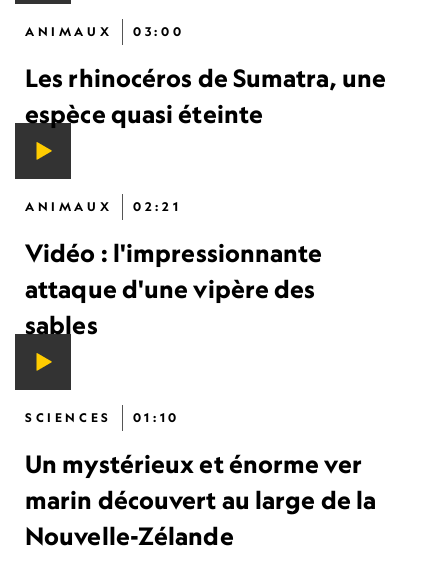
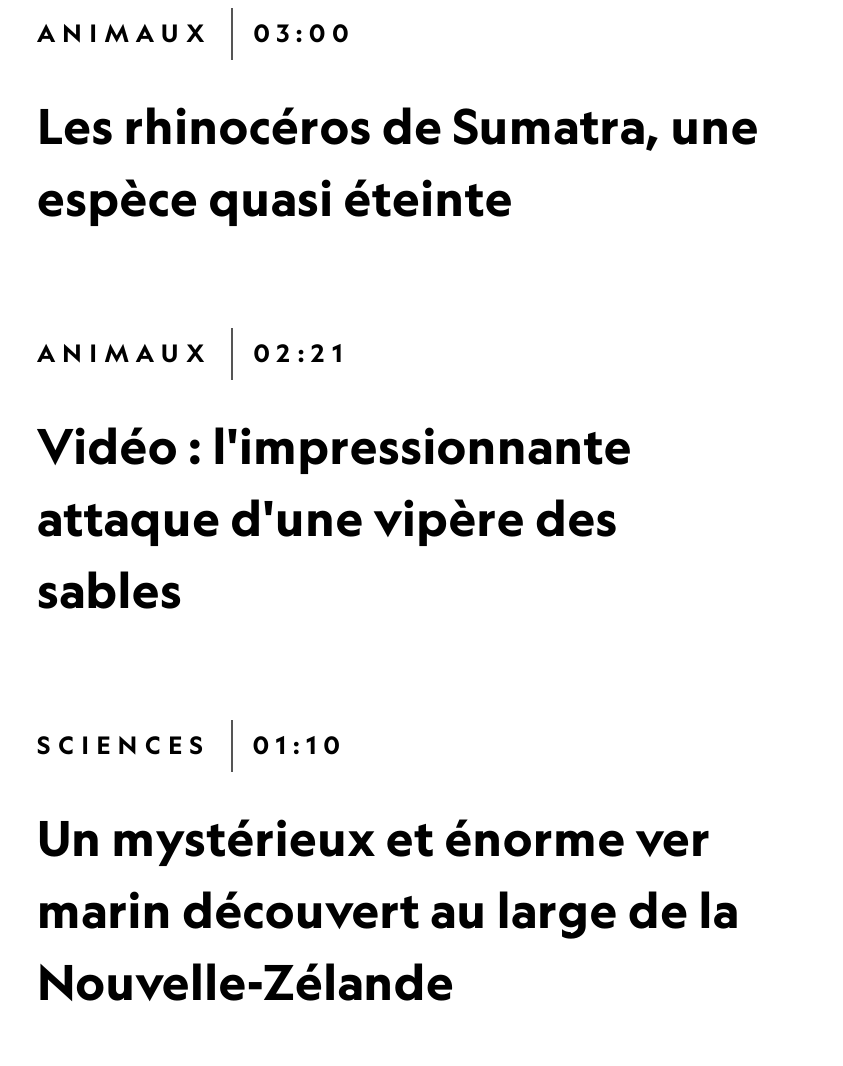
[14,122,72,180] [image] -> none
[14,333,72,391] [image] -> none

